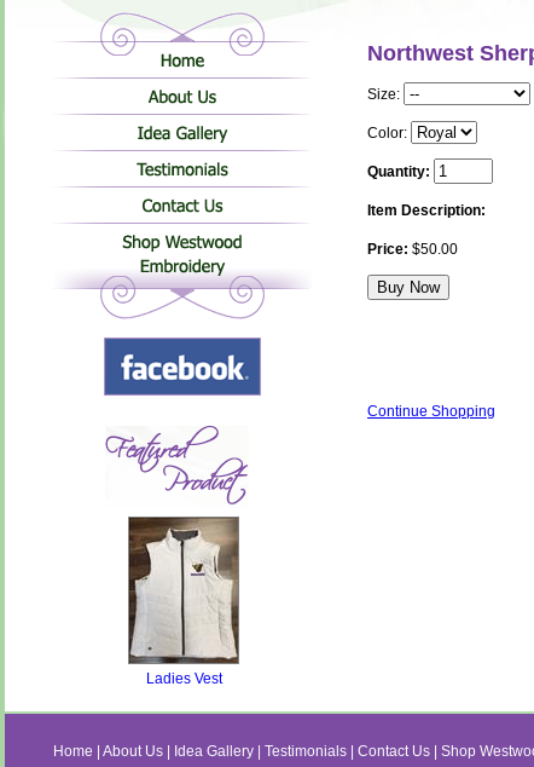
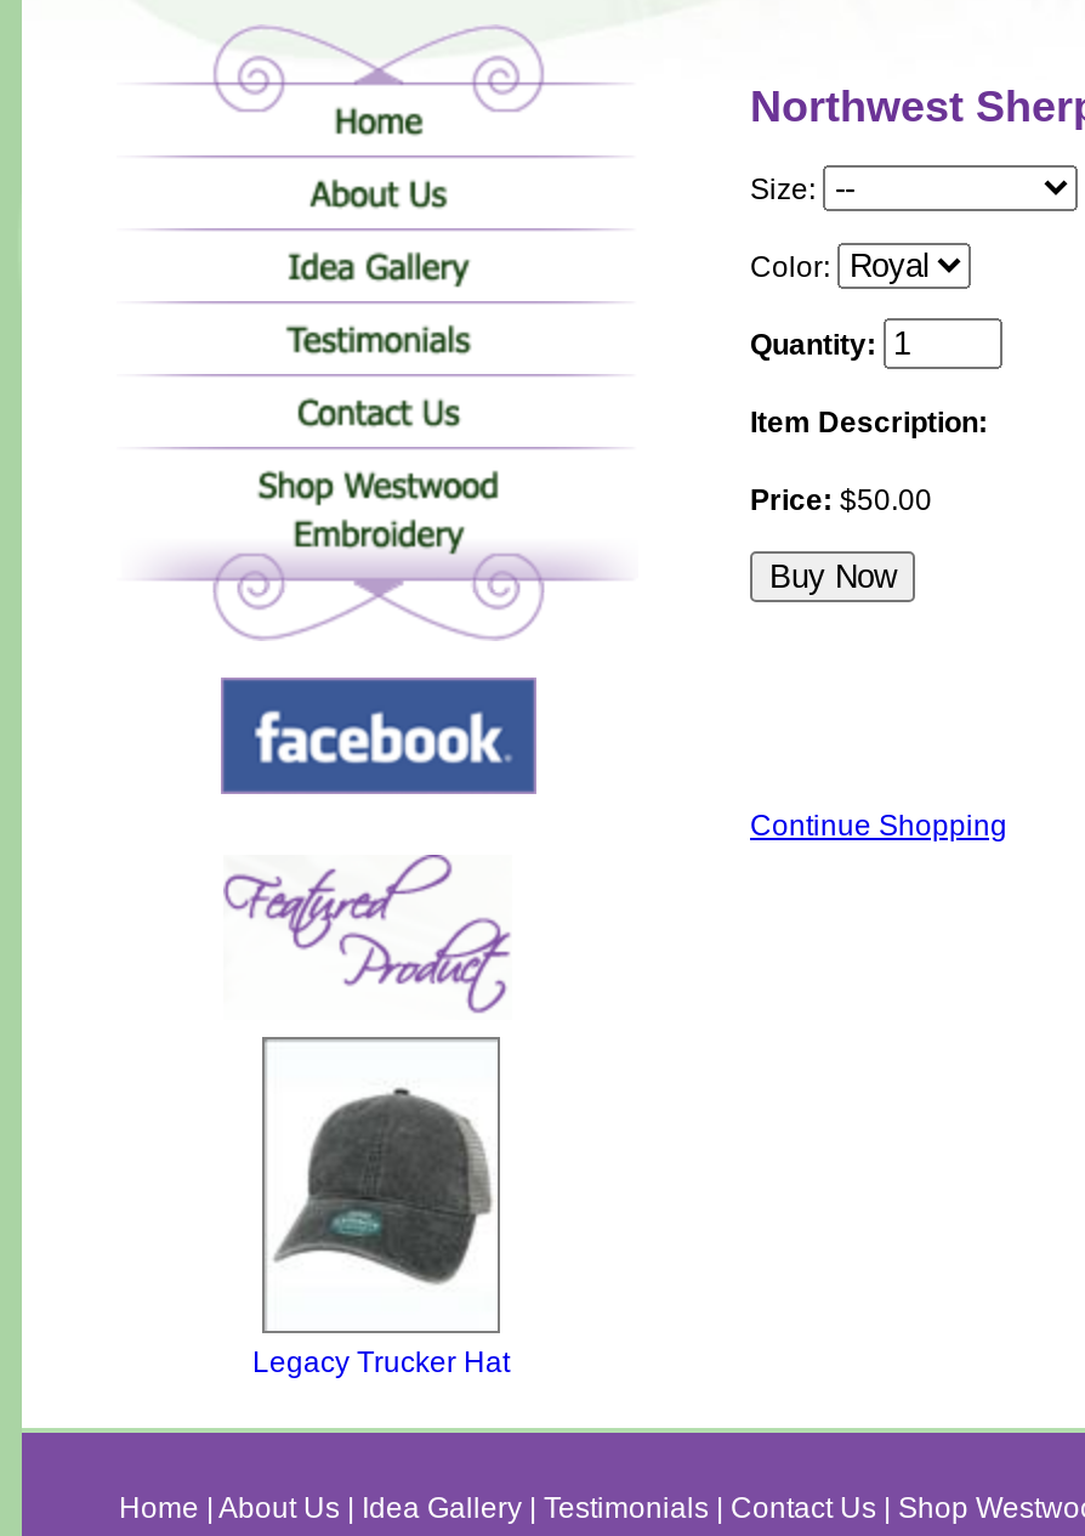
[124,517,243,687] [image] | Ladies Vest -> [252,1037,510,1379] [image] | Legacy Trucker Hat

